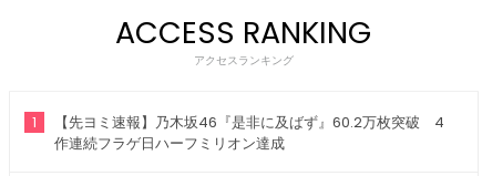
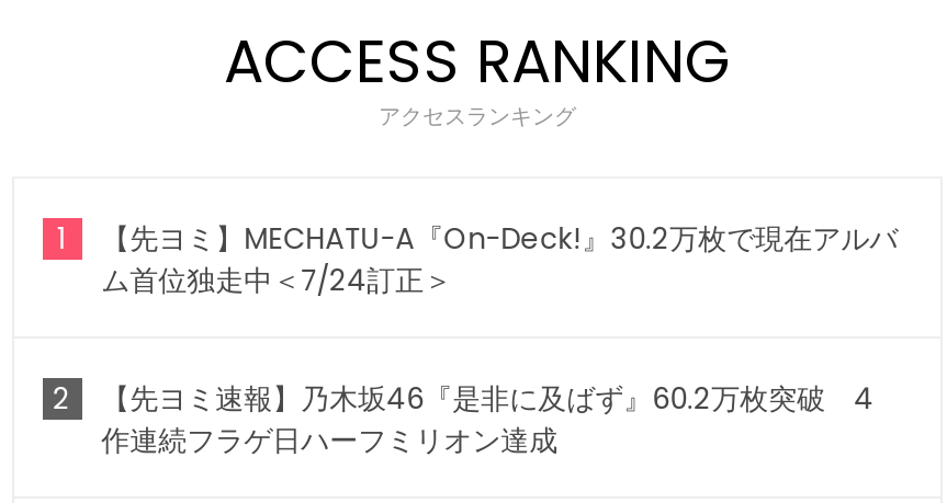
none -> [53,217,898,419] 【先ヨミ】MECHATU-A『On-Deck!』30.2万枚で現在アルバ | ム首位独走中＜7/24訂正＞ | 2

